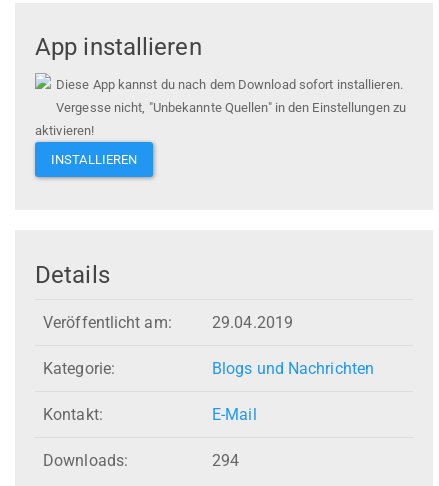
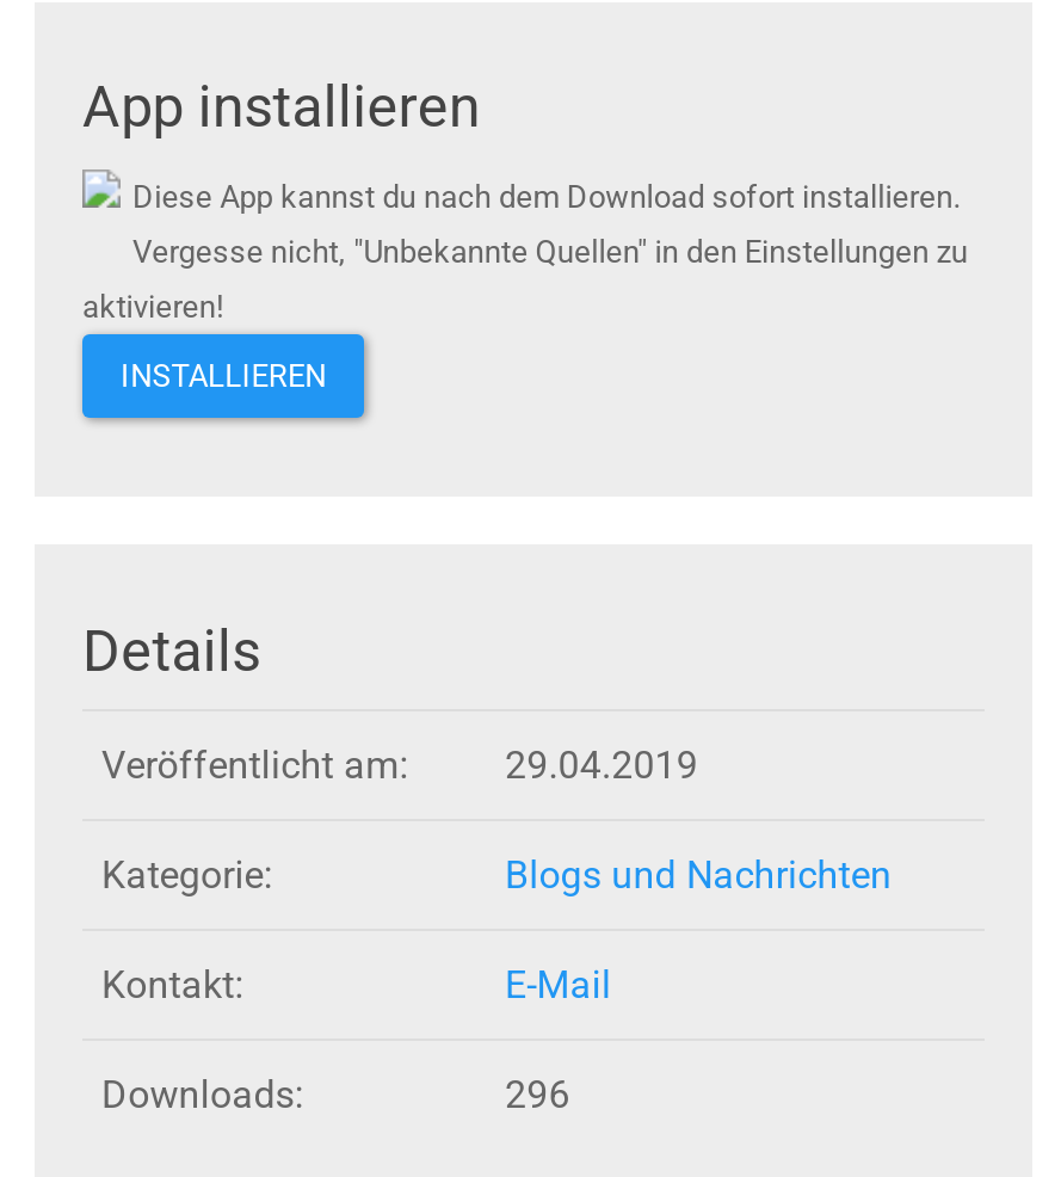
[212,451,239,470] 294 -> [505,1072,570,1118] 296

